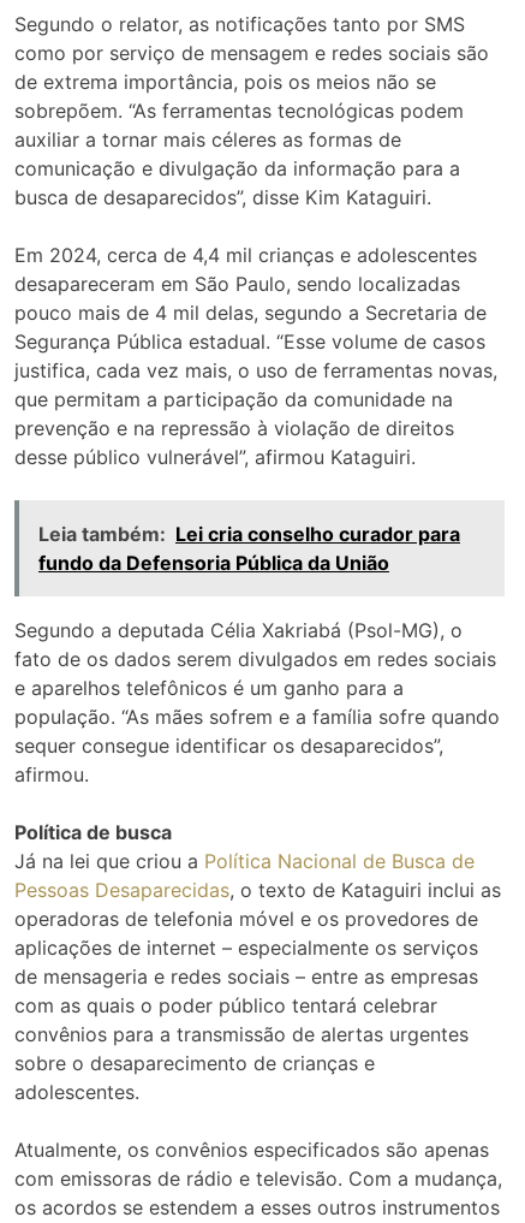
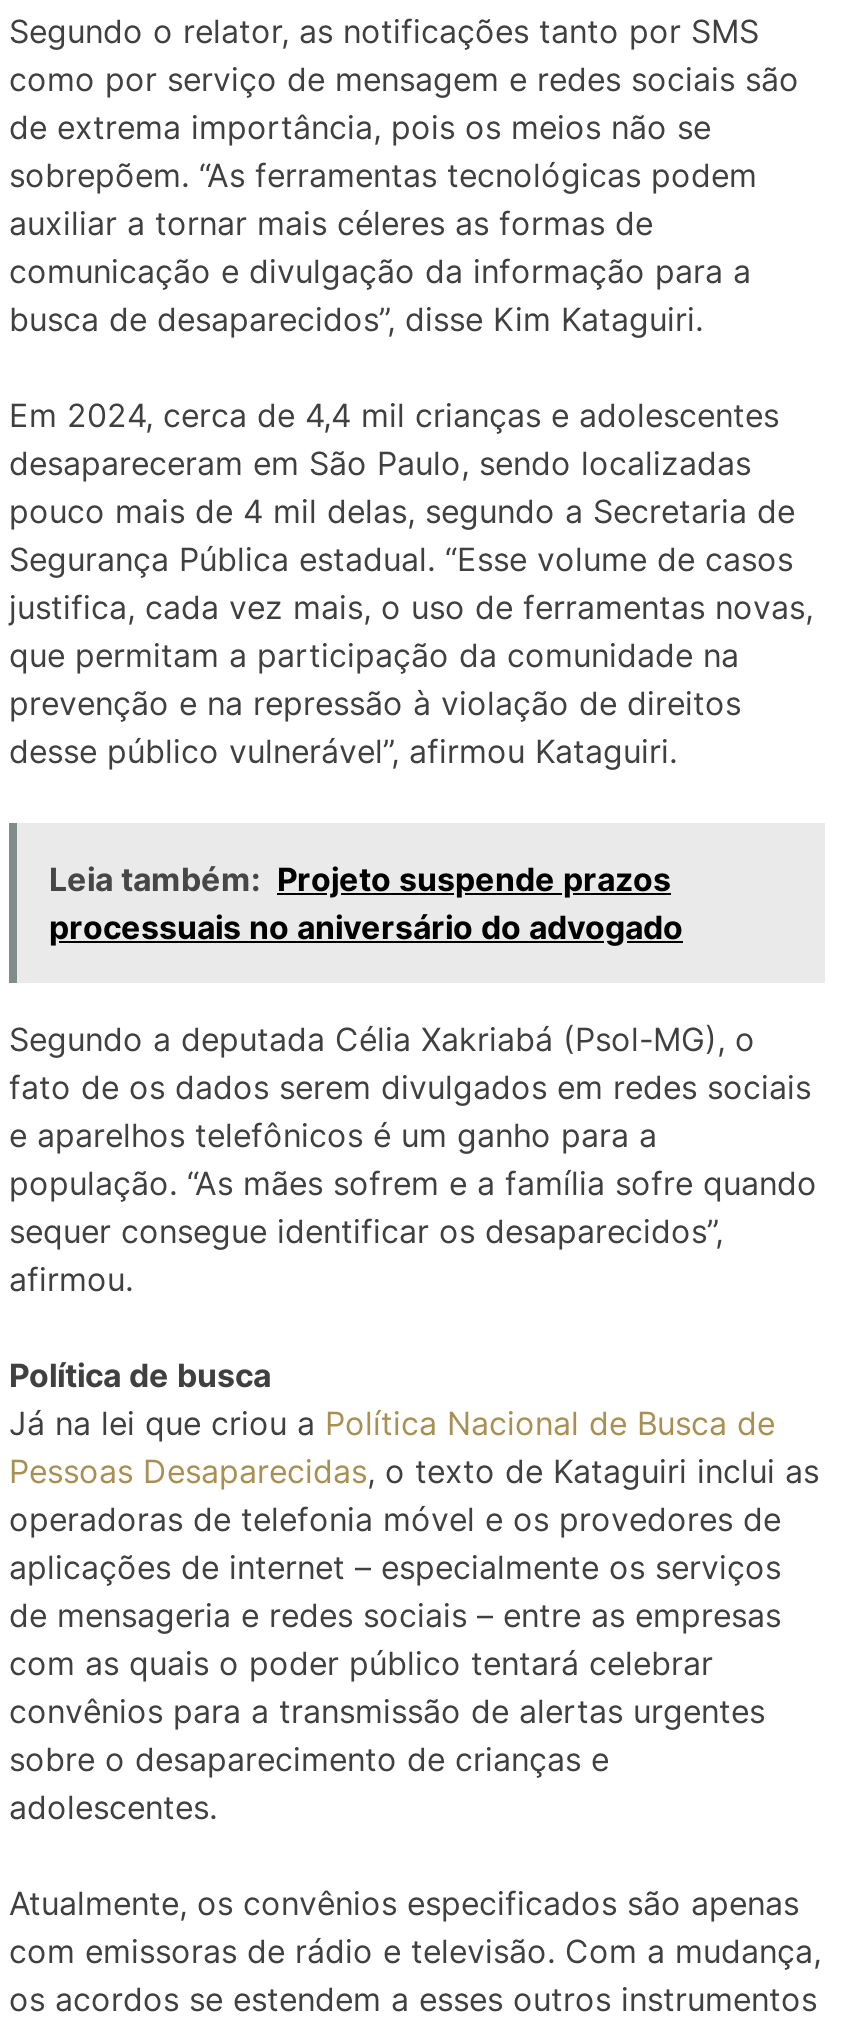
[38,522,460,575] Leia também: Lei cria conselho curador para | fundo da Defensoria Pública da União -> [49,858,683,946] Leia também: Projeto suspende prazos | processuais no aniversário do advogado

